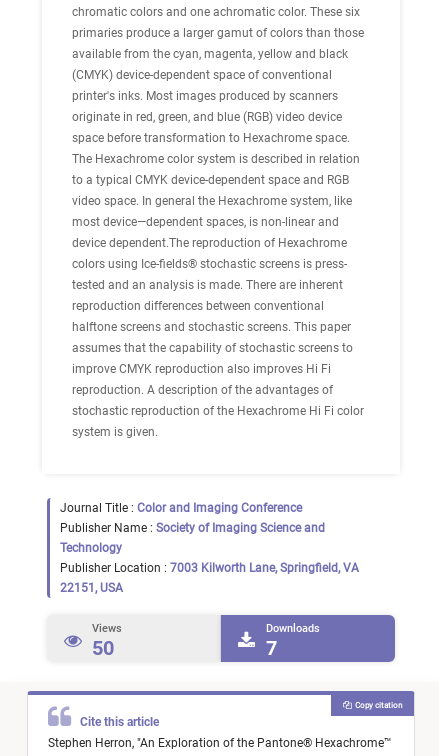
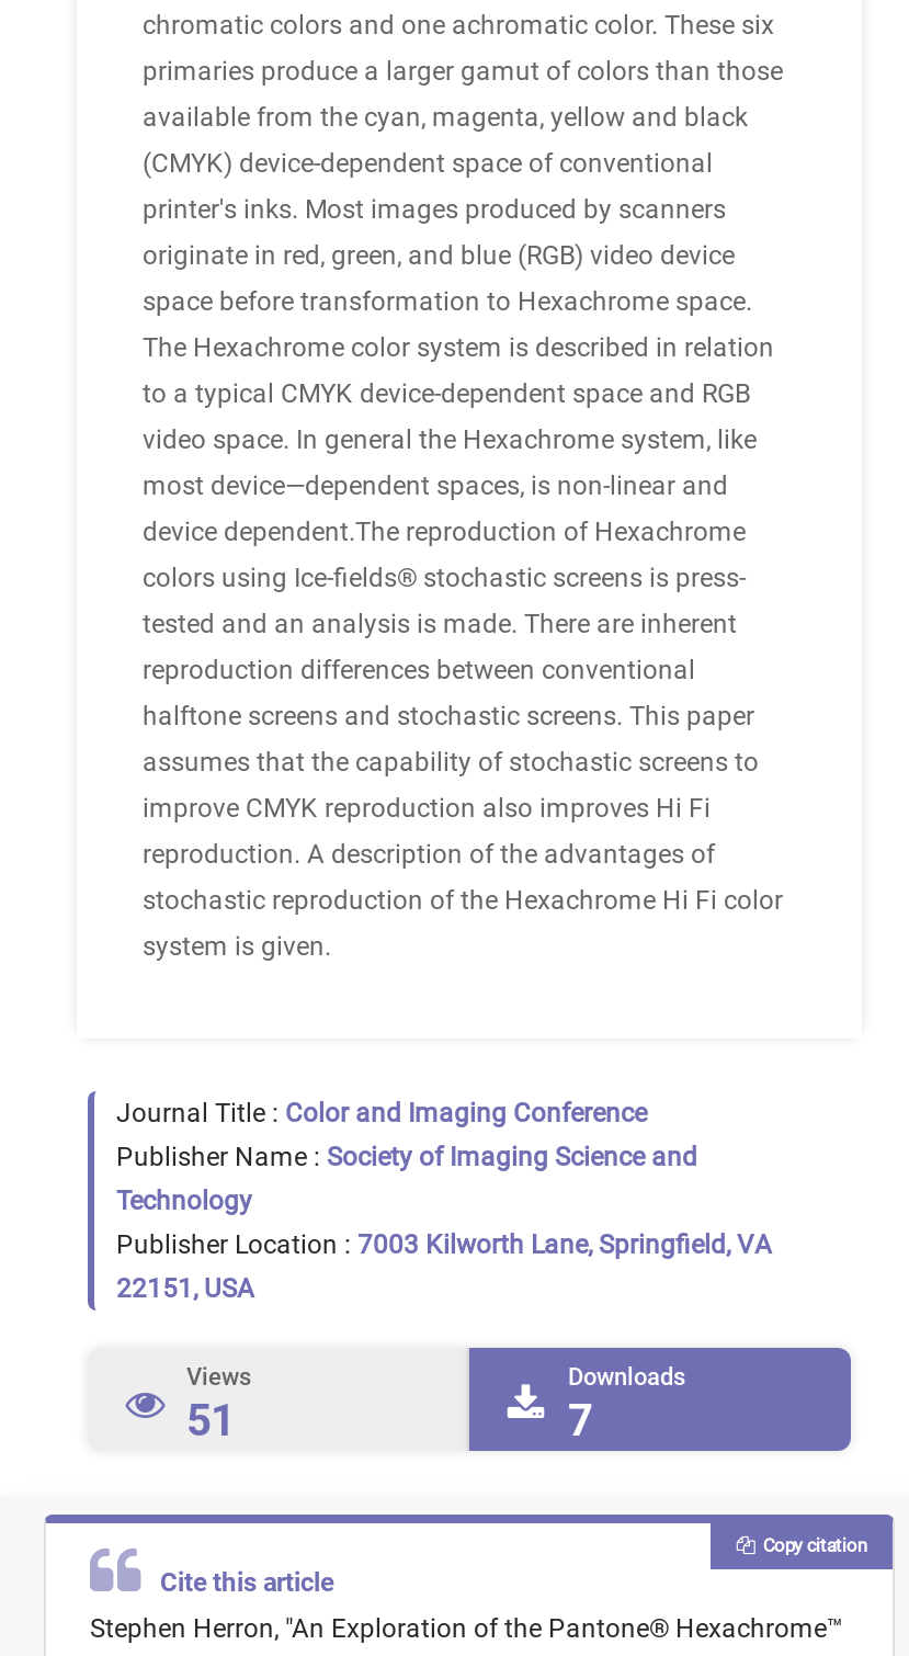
[92,636,114,660] 50 -> [186,1394,235,1447] 51

